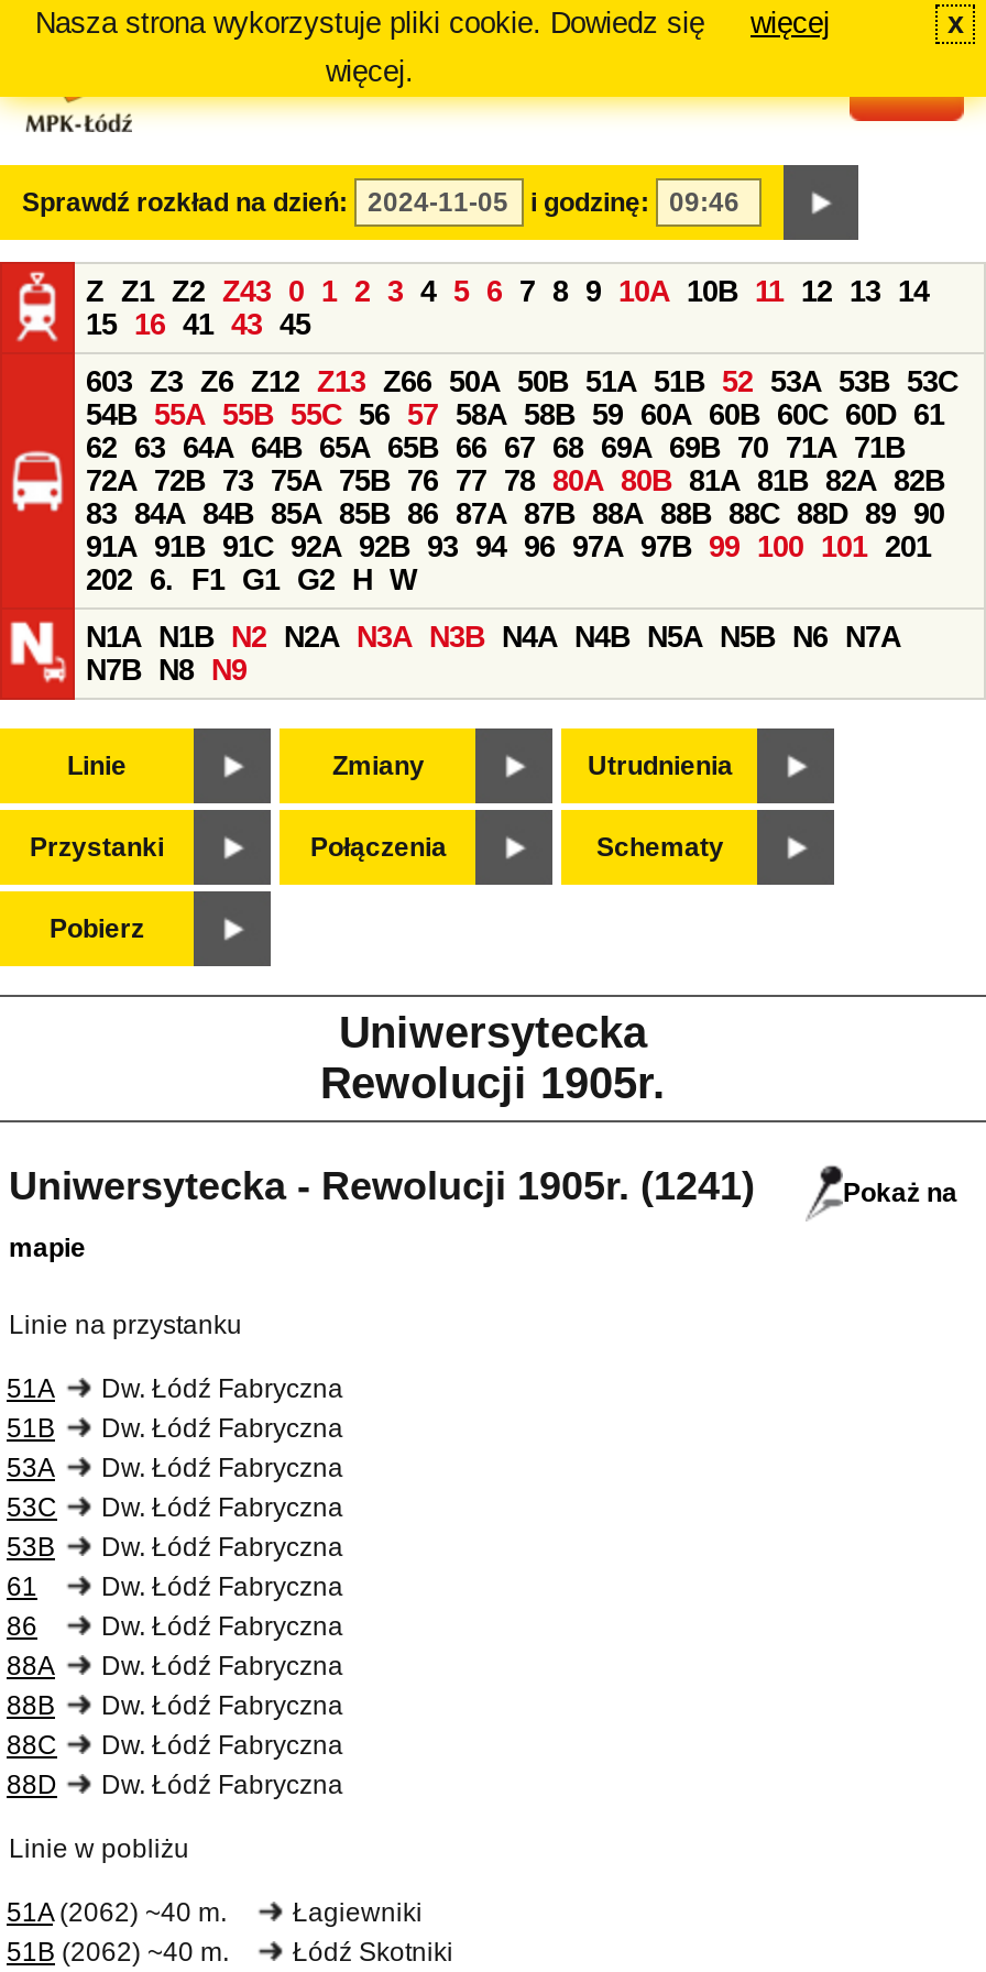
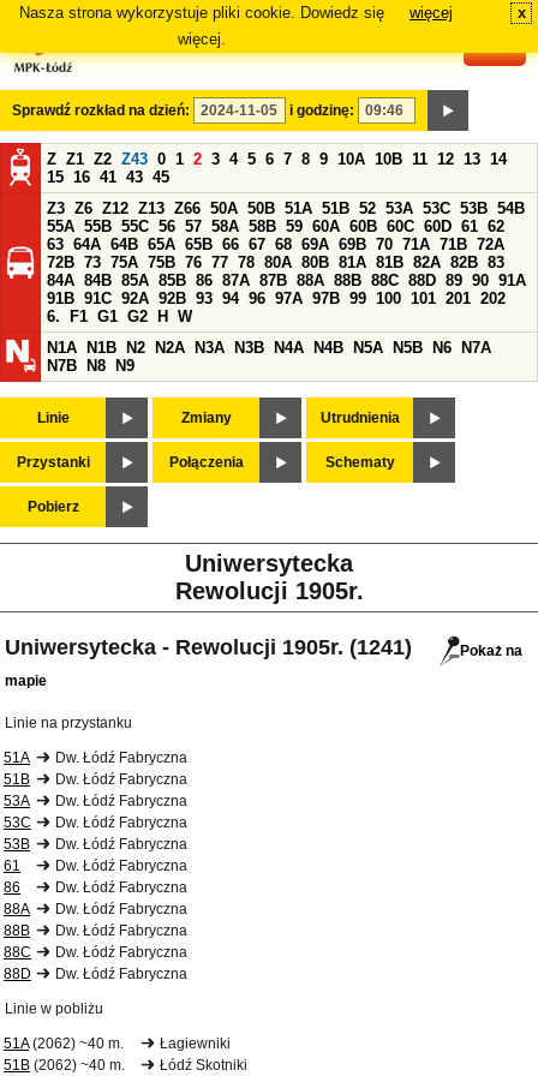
[86,365,957,596] 603 Z3 Z6 Z12 Z13 Z66 50A 50B 51A 51B 52 53A 53B 53C | 54B 55A 55B 55C 56 57 58A 58B 59 60A 60B 60C 60D 61 | 62 63 64A 64B 65A 65B 66 67 68 69A 69B 70 71A 71B | 72A 72B 73 75A 75B 76 77 78 80A 80B 81A 81B 82A 82B | 83 84A 84B 85A 85B 86 87A 87B 88A 88B 88C 88D 89 90 | 91A 91B 91C 92A 92B 93 94 96 97A 97B 99 100 101 201 | 202 6. F1 G1 G2 H W -> [47,199,526,325] Z3 Z6 Z12 Z13 Z66 50A 50B 51A 51B 52 53A 53C 53B 54B | 55A 55B 55C 56 57 58A 58B 59 60A 60B 60C 60D 61 62 | 63 64A 64B 65A 65B 66 67 68 69A 69B 70 71A 71B 72A | 72B 73 75A 75B 76 77 78 80A 80B 81A 81B 82A 82B 83 | 84A 84B 85A 85B 86 87A 87B 88A 88B 88C 88D 89 90 91A | 91B 91C 92A 92B 93 94 96 97A 97B 99 100 101 201 202 | 6. F1 G1 G2 H W

